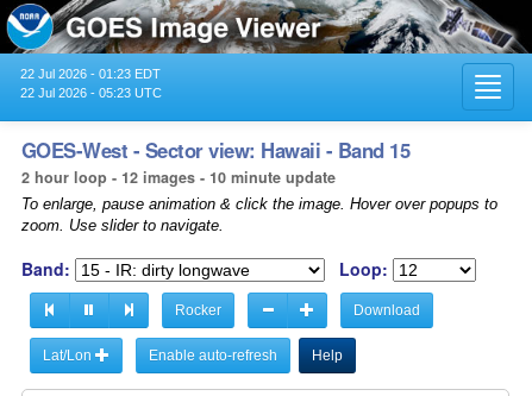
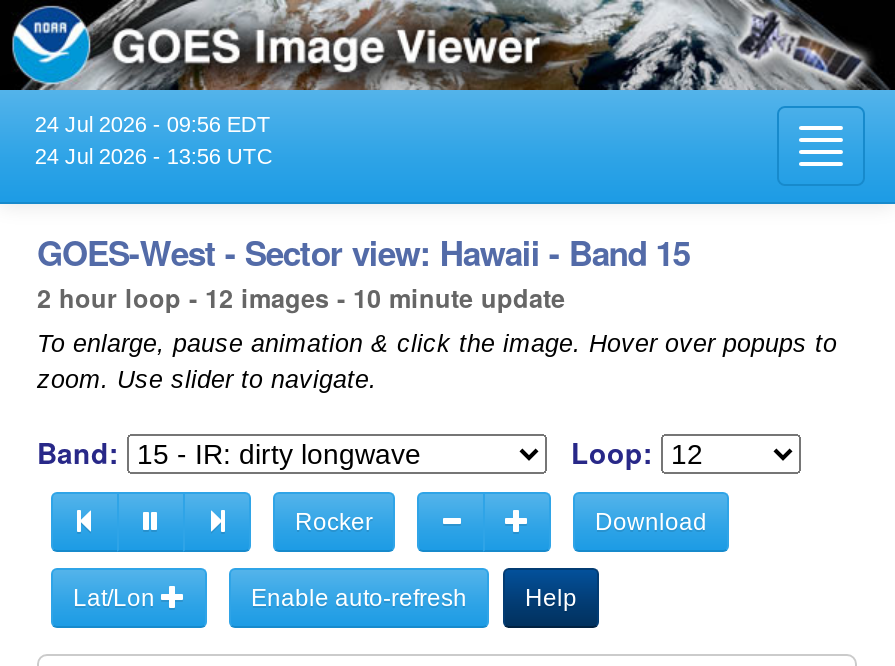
[20,66,161,81] 22 Jul 2026 - 01:23 EDT -> [35,112,271,136] 24 Jul 2026 - 09:56 EDT
[20,85,162,100] 22 Jul 2026 - 05:23 UTC -> [35,144,273,168] 24 Jul 2026 - 13:56 UTC

